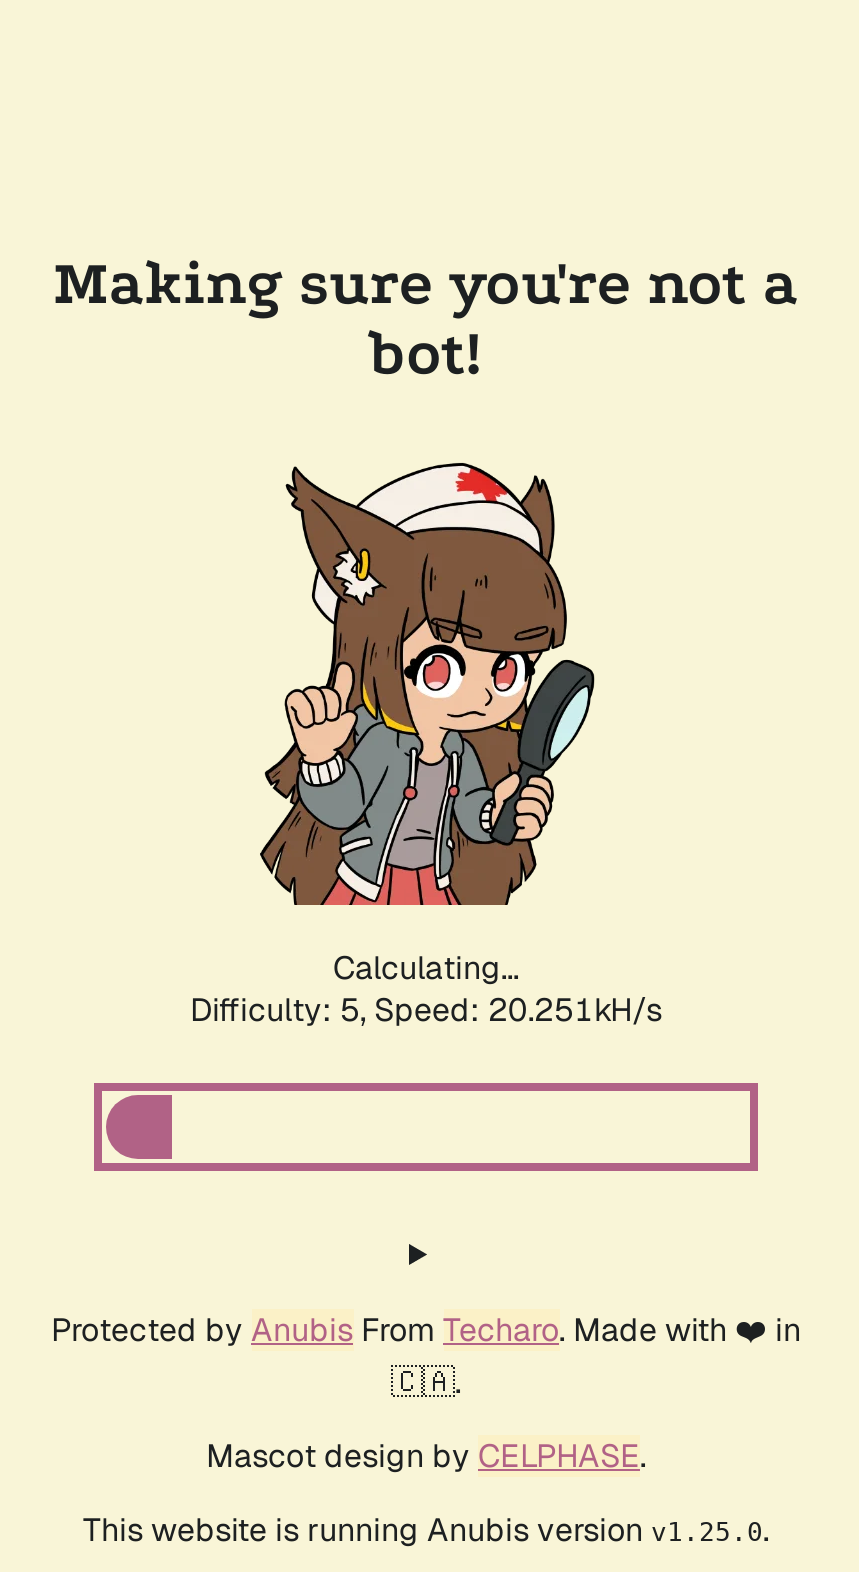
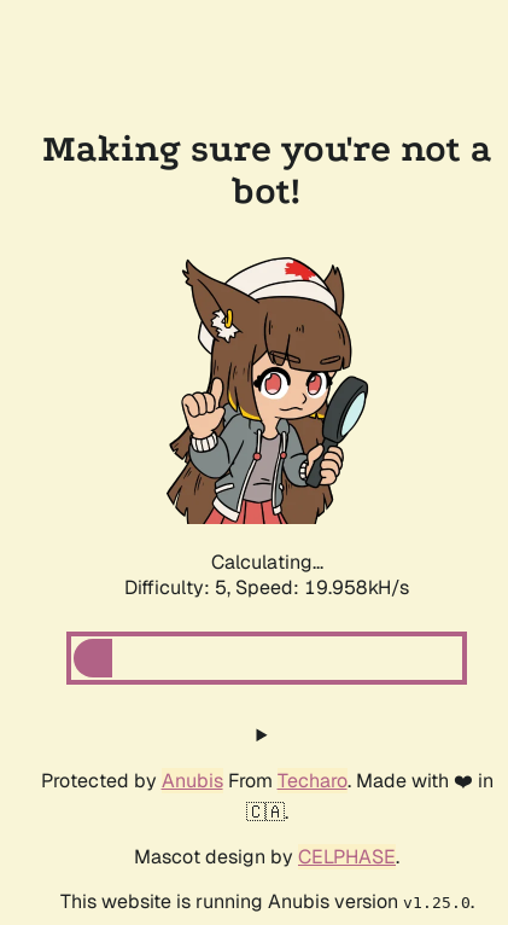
[190,989,662,1031] Difficulty: 5, Speed: 20.251kH/s -> [124,575,409,600] Difficulty: 5, Speed: 19.958kH/s

